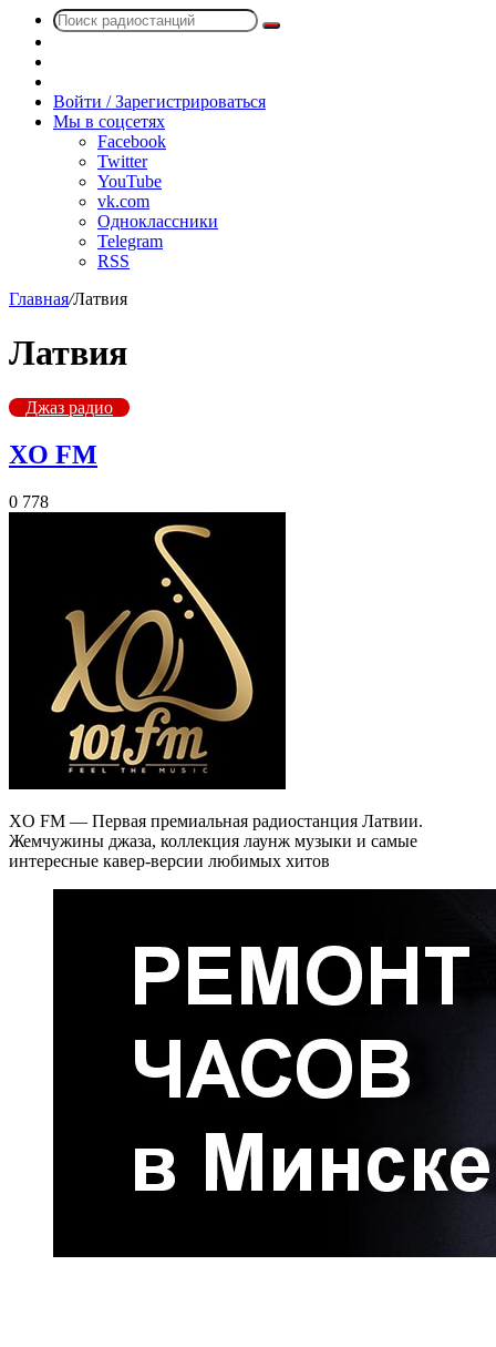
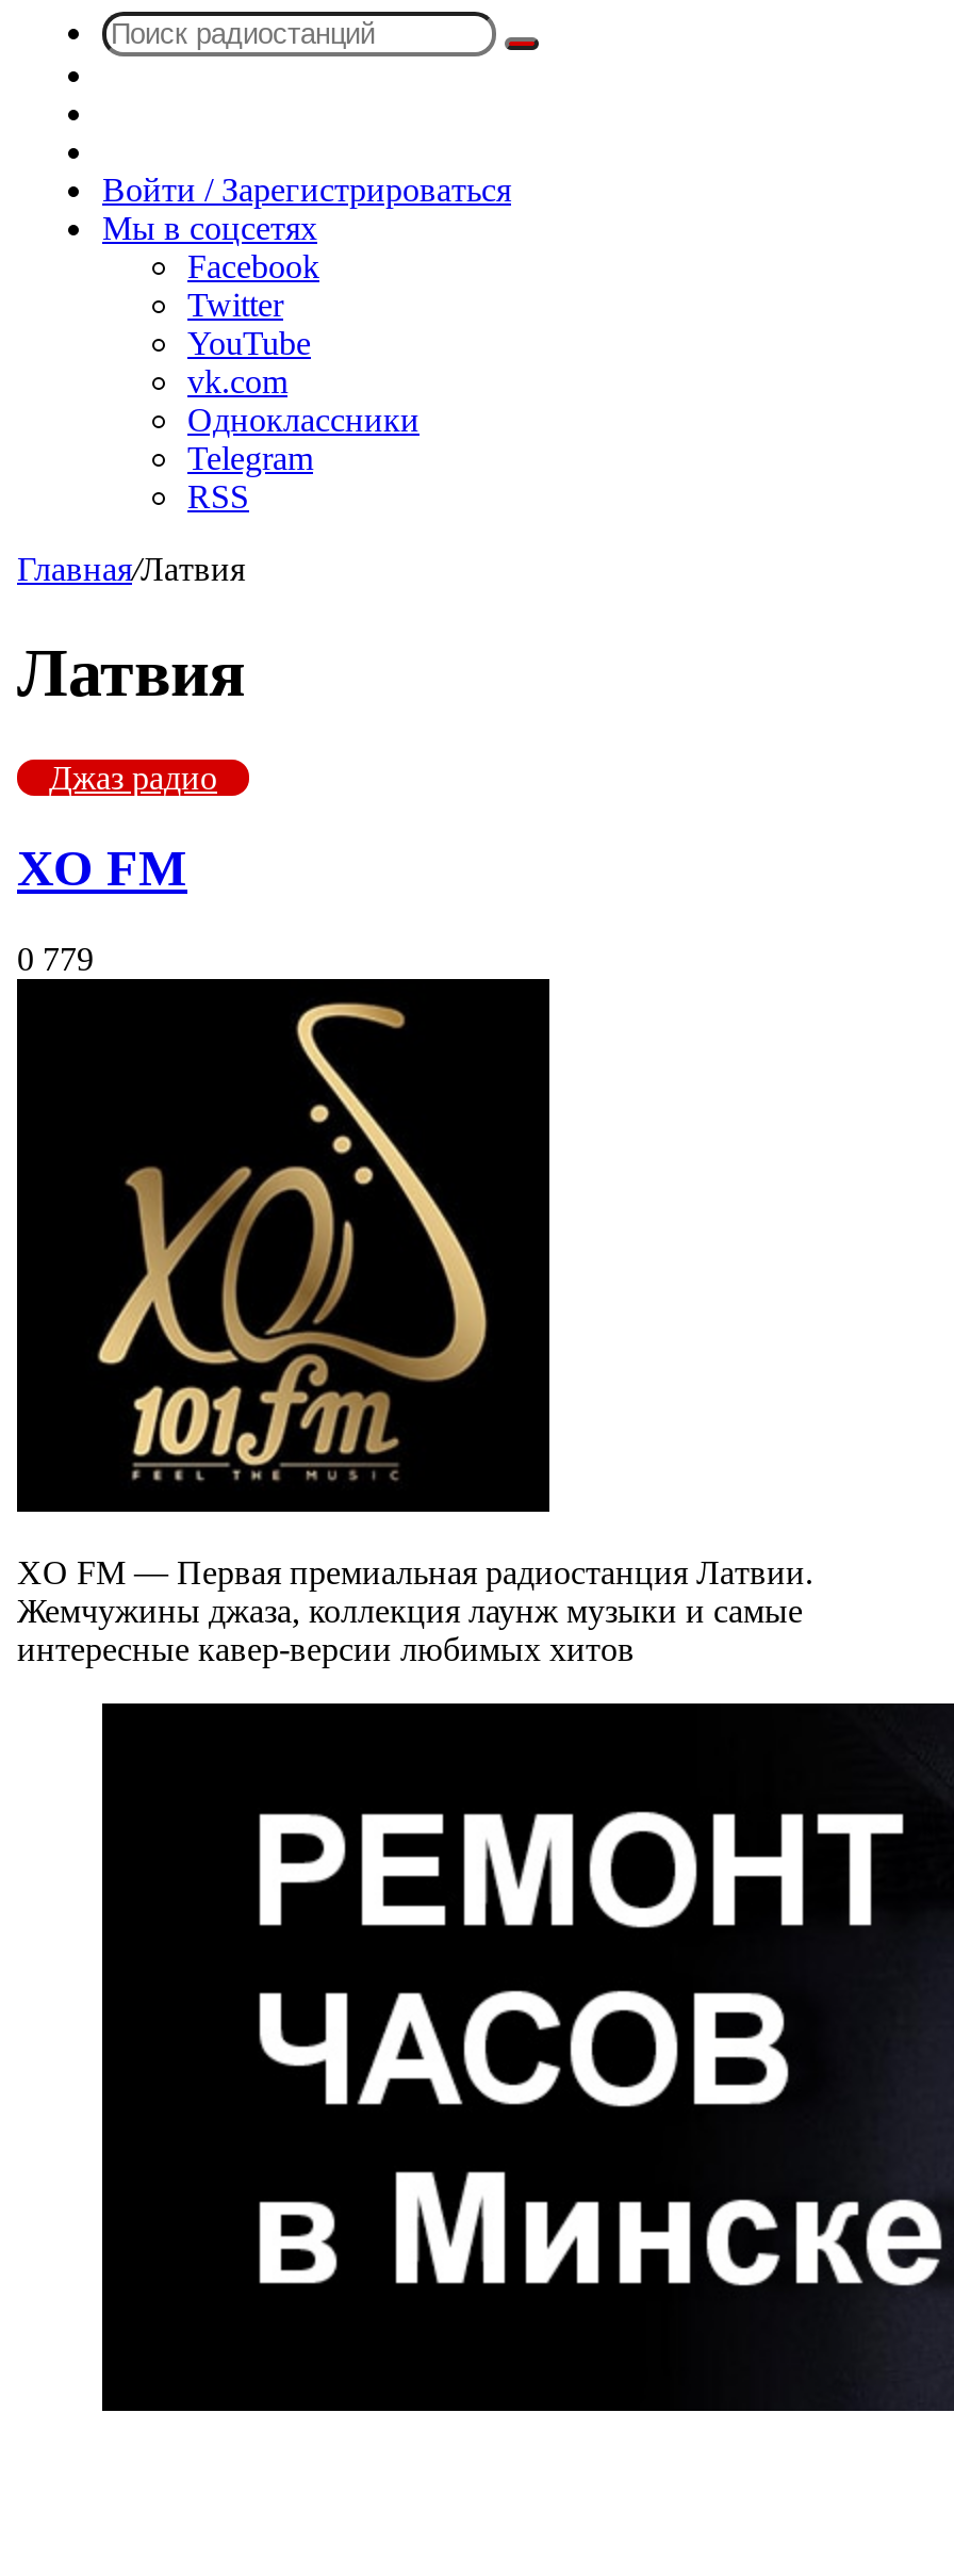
[9,492,49,511] 0 778 -> [17,940,94,976] 0 779

